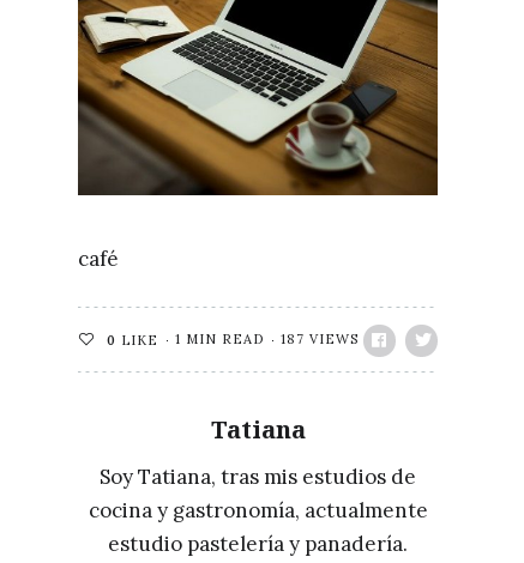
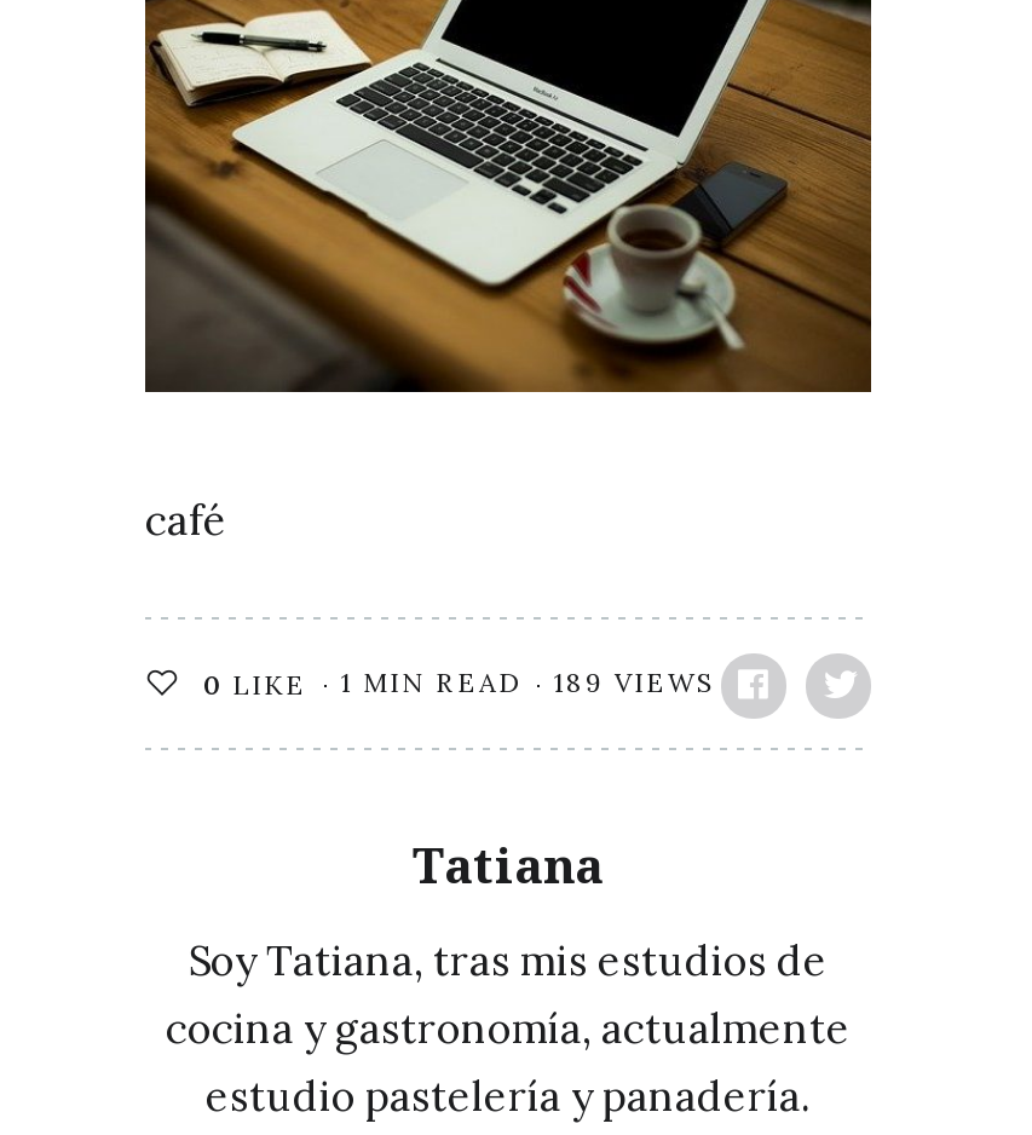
[107,331,359,349] 0 LIKE 1 MIN READ 187 VIEWS -> [203,666,714,702] 0 LIKE 1 MIN READ 189 VIEWS

